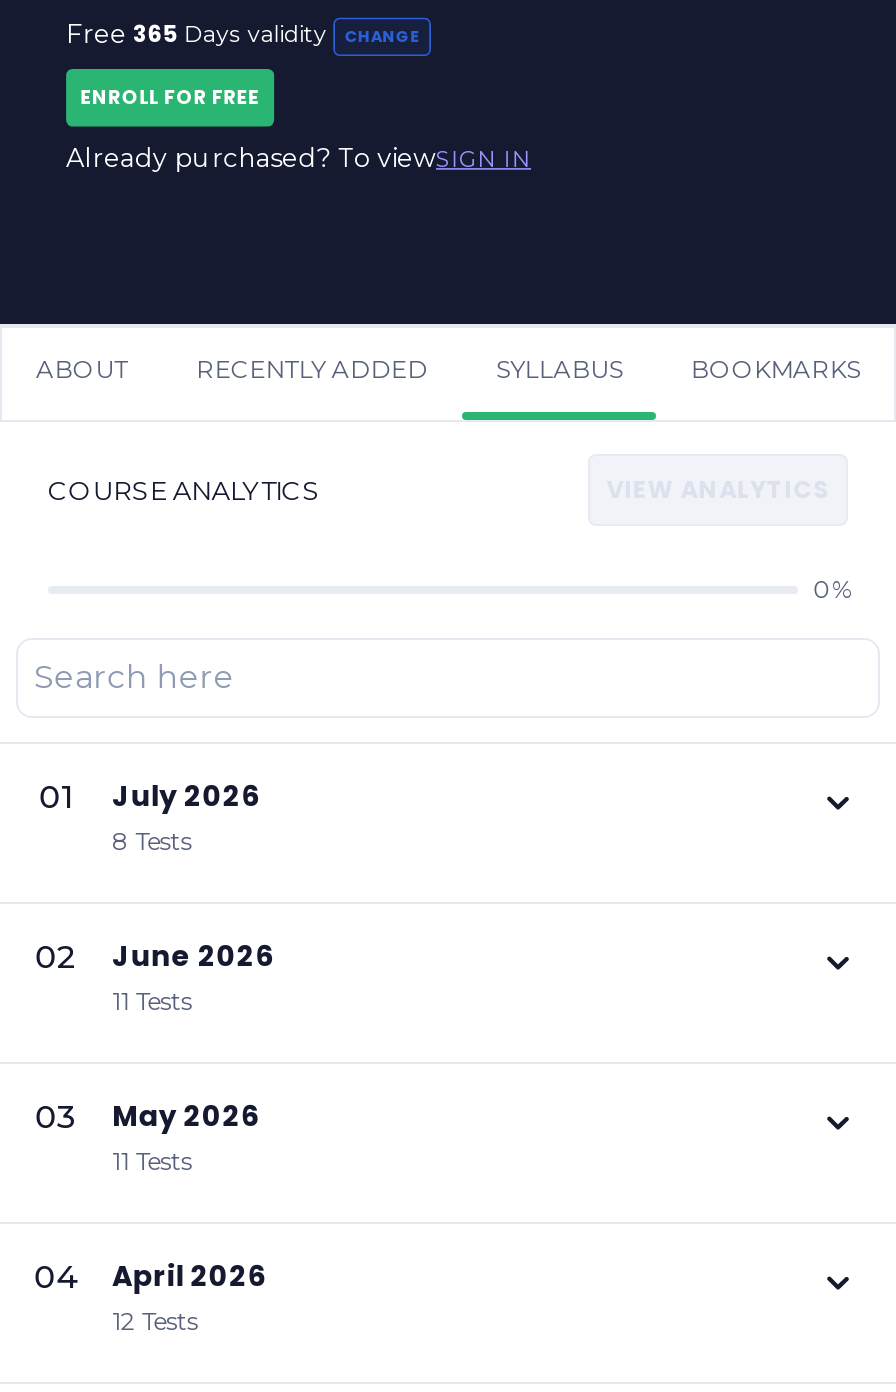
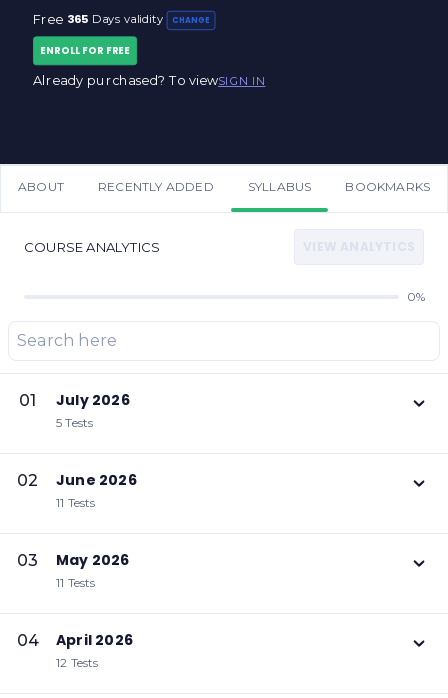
[112,826,191,856] 8 Tests -> [56,415,93,430] 5 Tests

